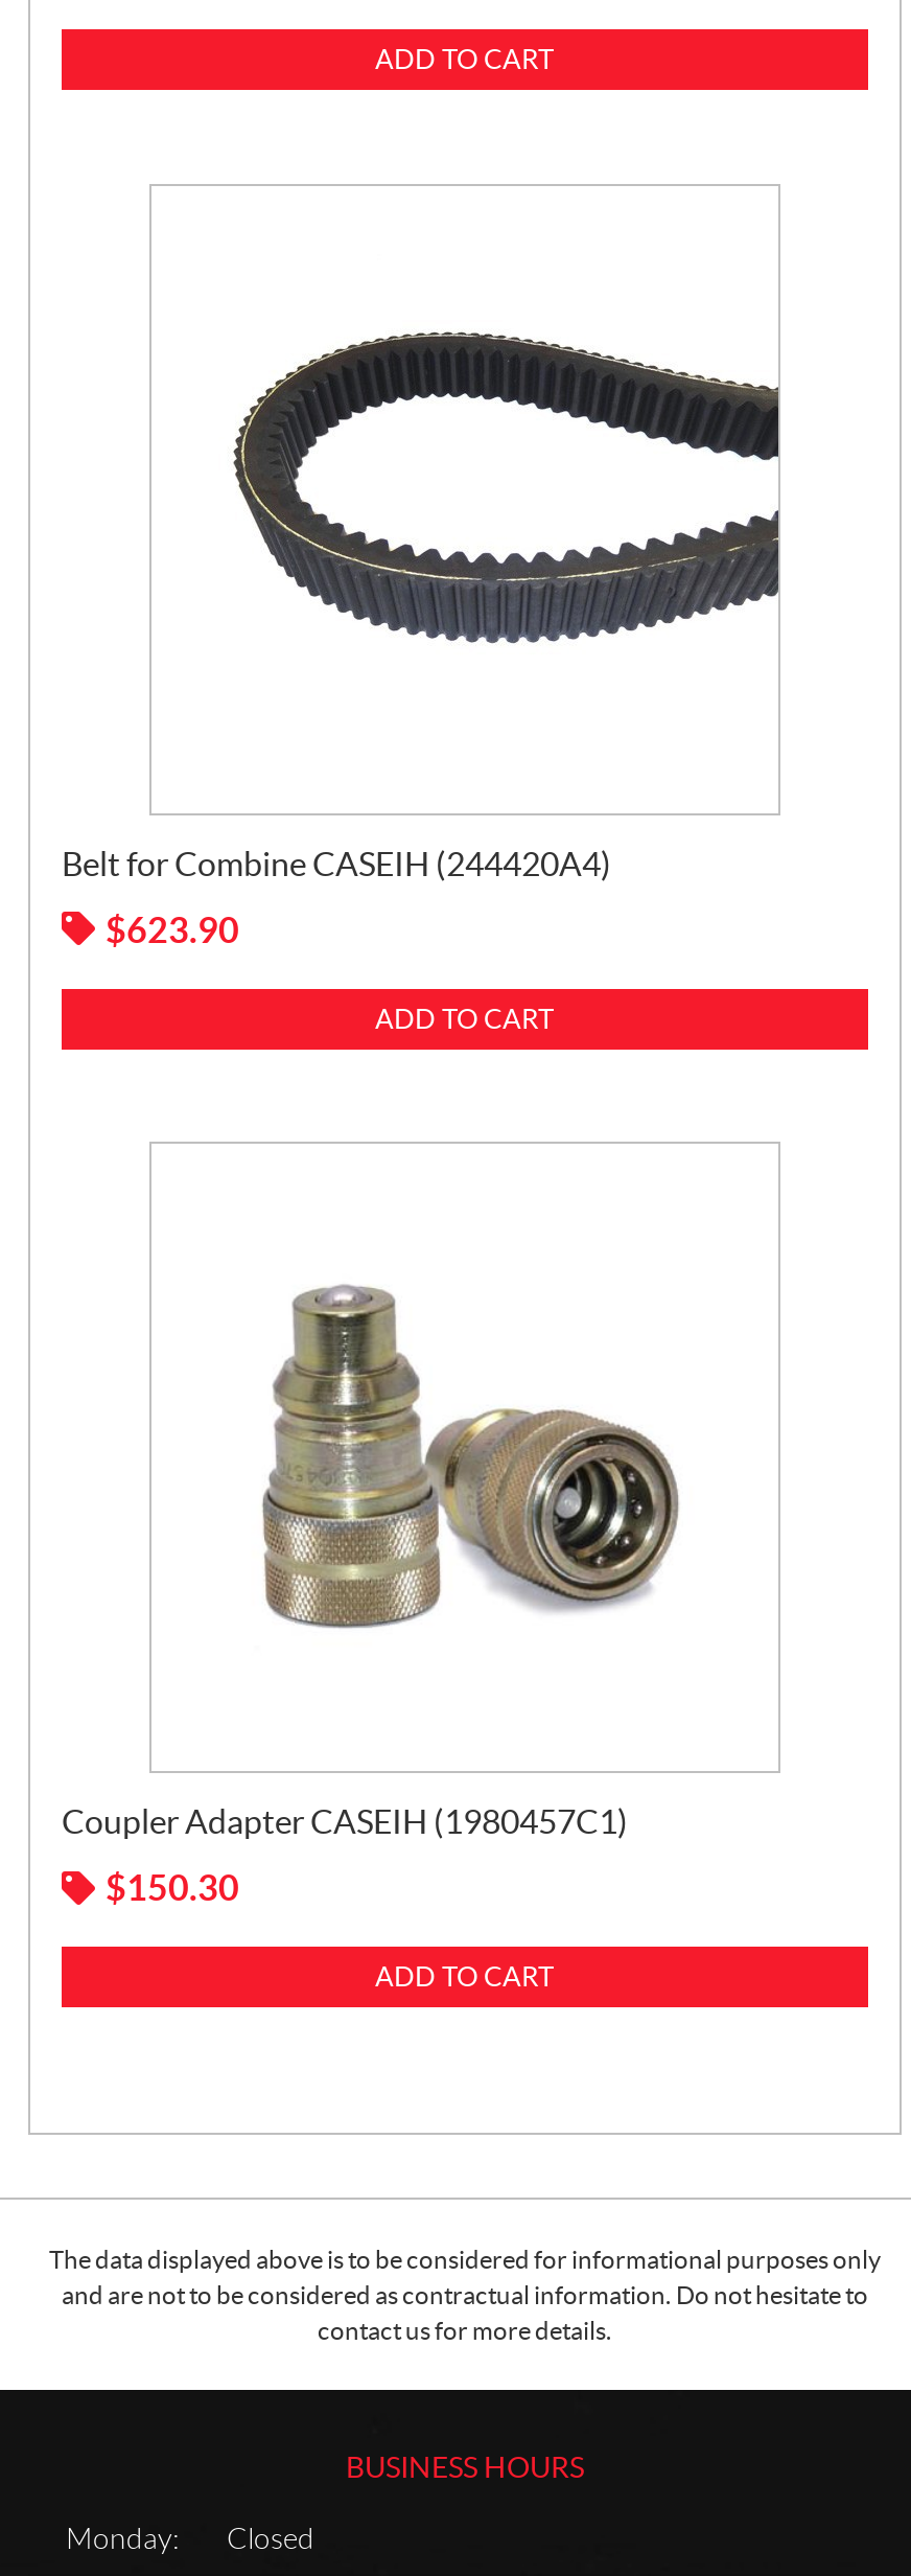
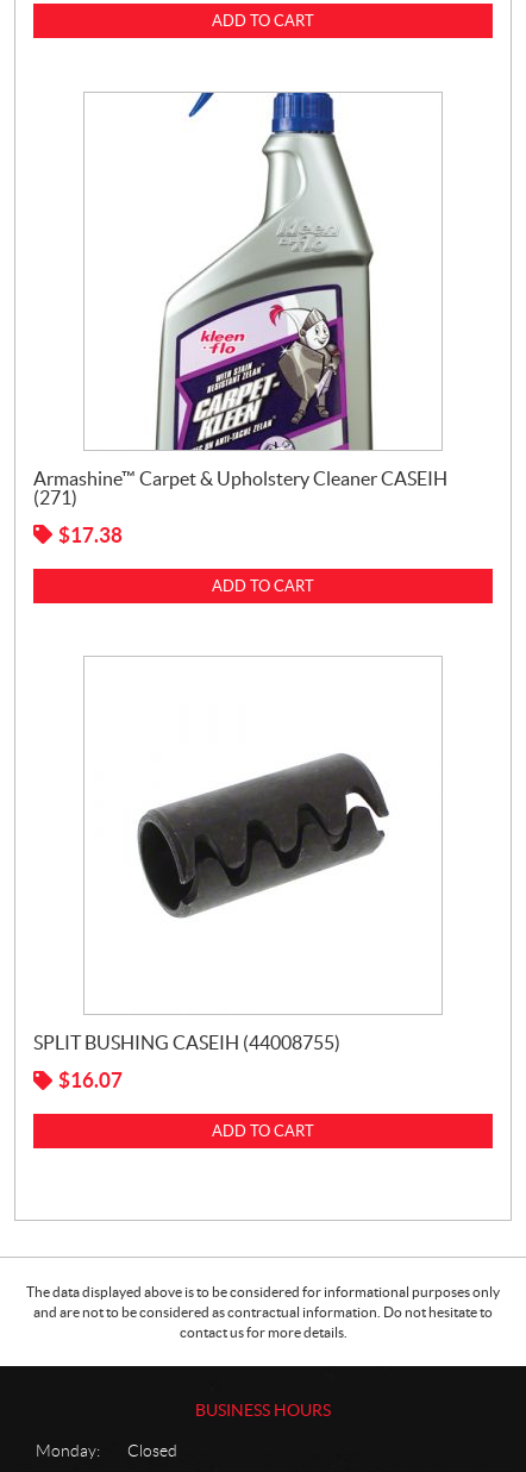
[62,186,780,882] [image] | Belt for Combine CASEIH (244420A4) -> [33,92,447,508] [image] | Armashine™ Carpet & Upholstery Cleaner CASEIH | (271)
[106,909,239,948] $623.90 -> [58,523,123,546] $17.38
[246,1284,686,1629] [image] -> [137,738,390,932] [image]
[62,1803,628,1841] Coupler Adapter CASEIH (1980457C1) -> [33,1032,340,1054] SPLIT BUSHING CASEIH (44008755)
[106,1868,239,1908] $150.30 -> [58,1069,123,1092] $16.07

